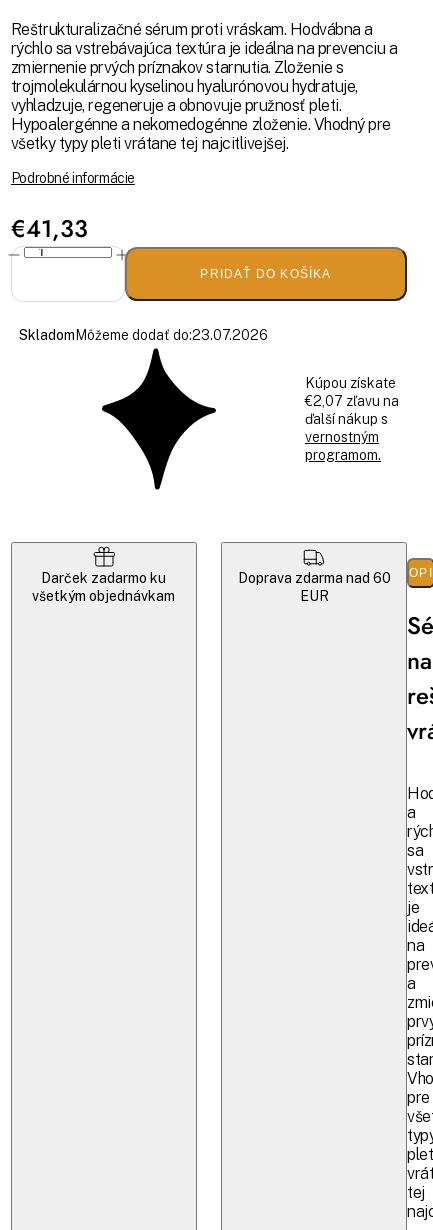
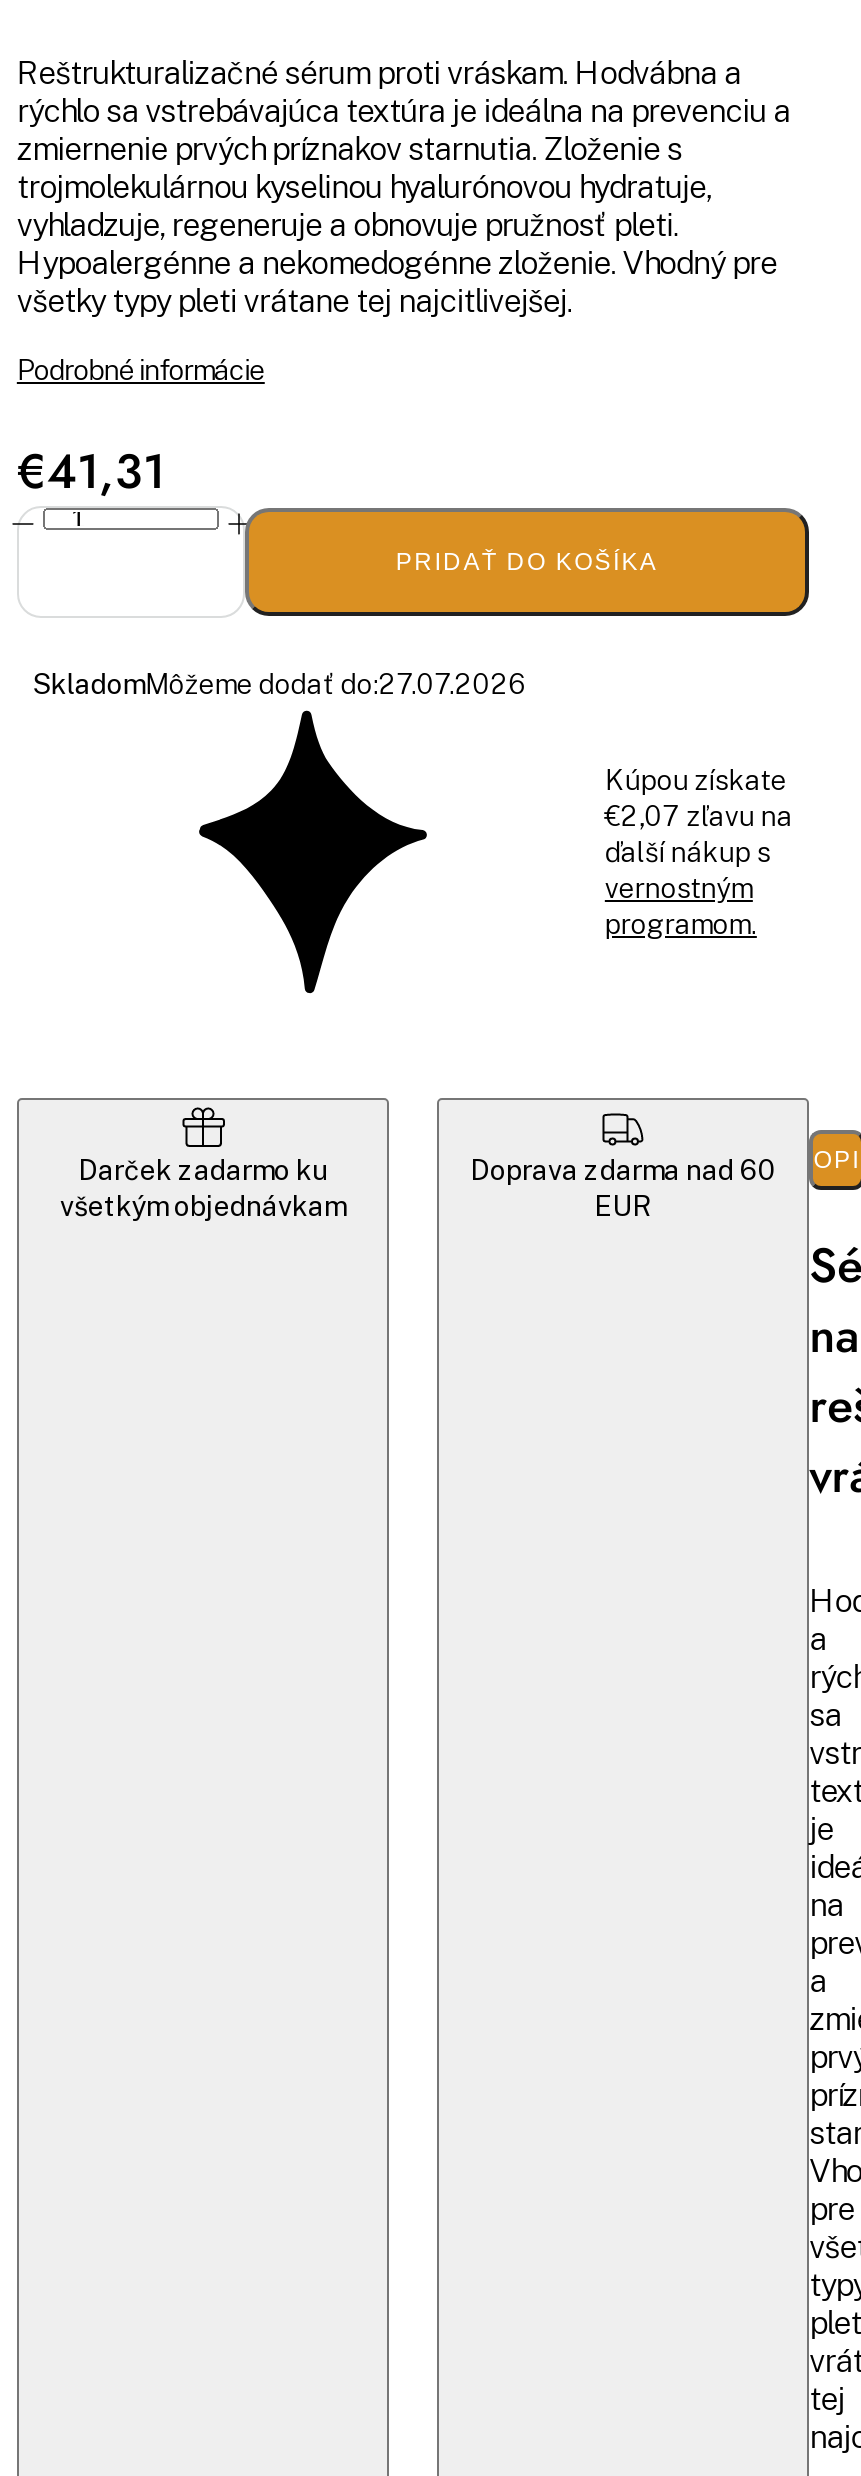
[11,211,88,246] €41,33 -> [17,436,165,506] €41,31
[19,327,268,343] SkladomMôžeme dodať do:23.07.2026 -> [33,668,527,700] SkladomMôžeme dodať do:27.07.2026

